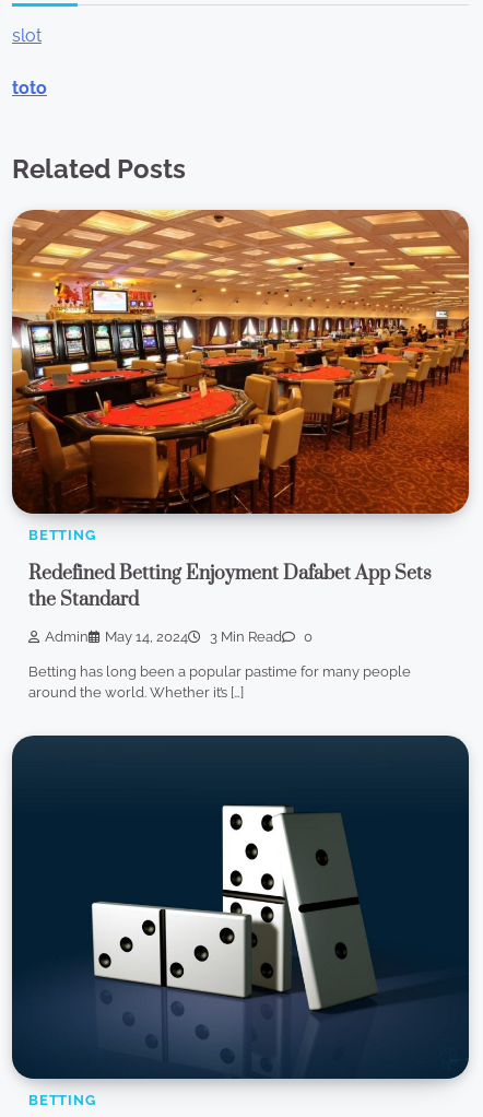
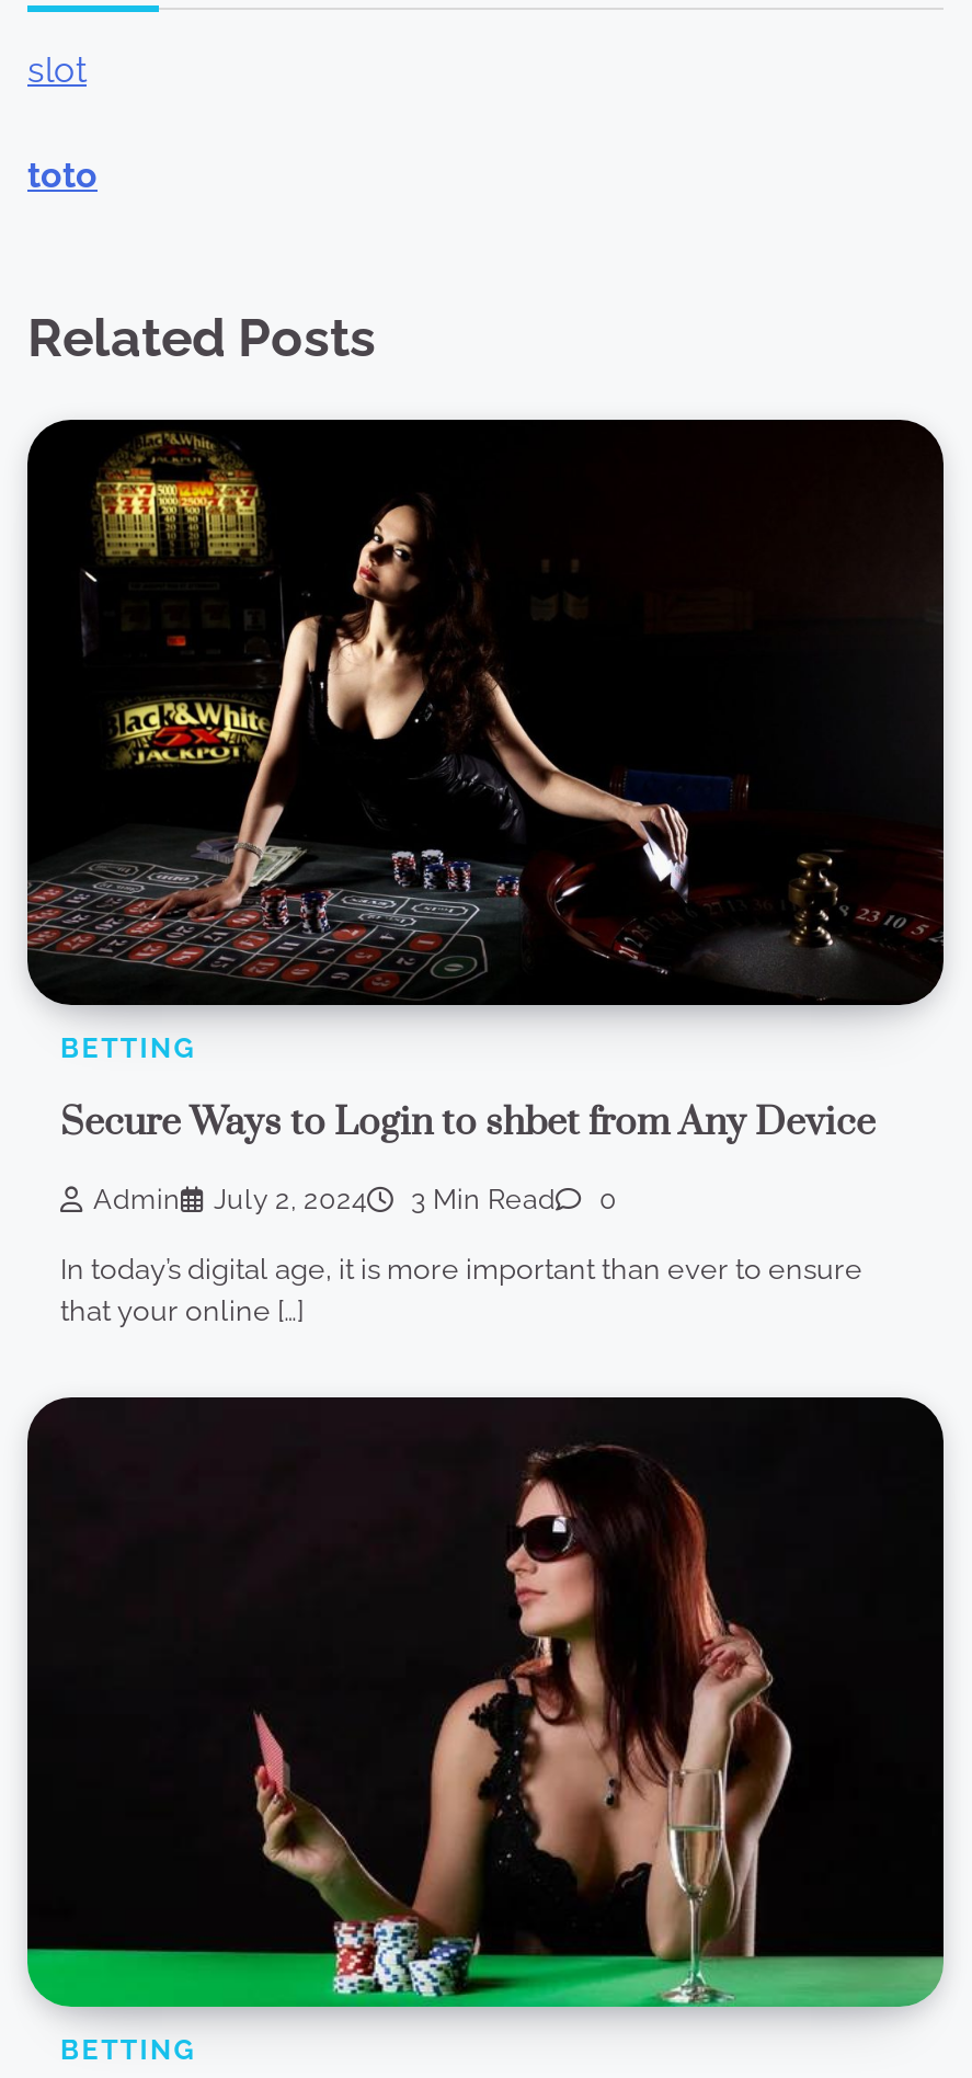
[11,209,470,515] [image] -> [25,418,946,1007] [image]
[28,562,432,612] Redefined Betting Enjoyment Dafabet App Sets | the Standard -> [60,1100,876,1148] Secure Ways to Login to shbet from Any Device
[105,629,188,645] May 14, 2024 -> [214,1182,367,1215] July 2, 2024
[28,663,411,701] Betting has long been a popular pastime for many people | around the world. Whether it’s […] -> [60,1252,862,1326] In today’s digital age, it is more important than ever to ensure | that your online […]
[11,736,469,1080] [image] -> [25,1397,946,2009] [image]

